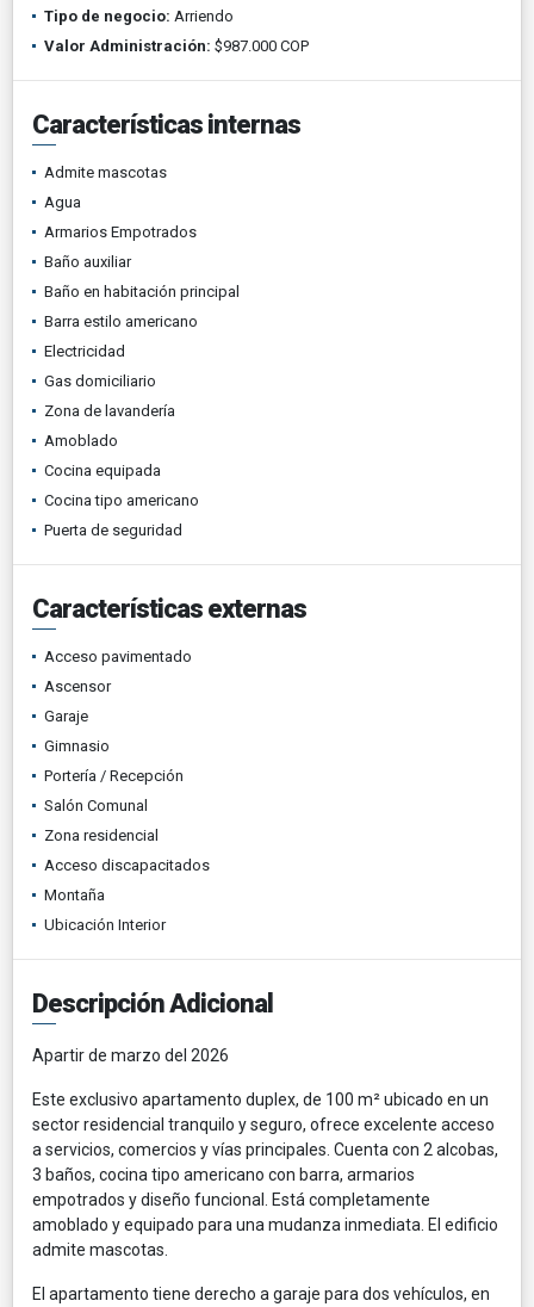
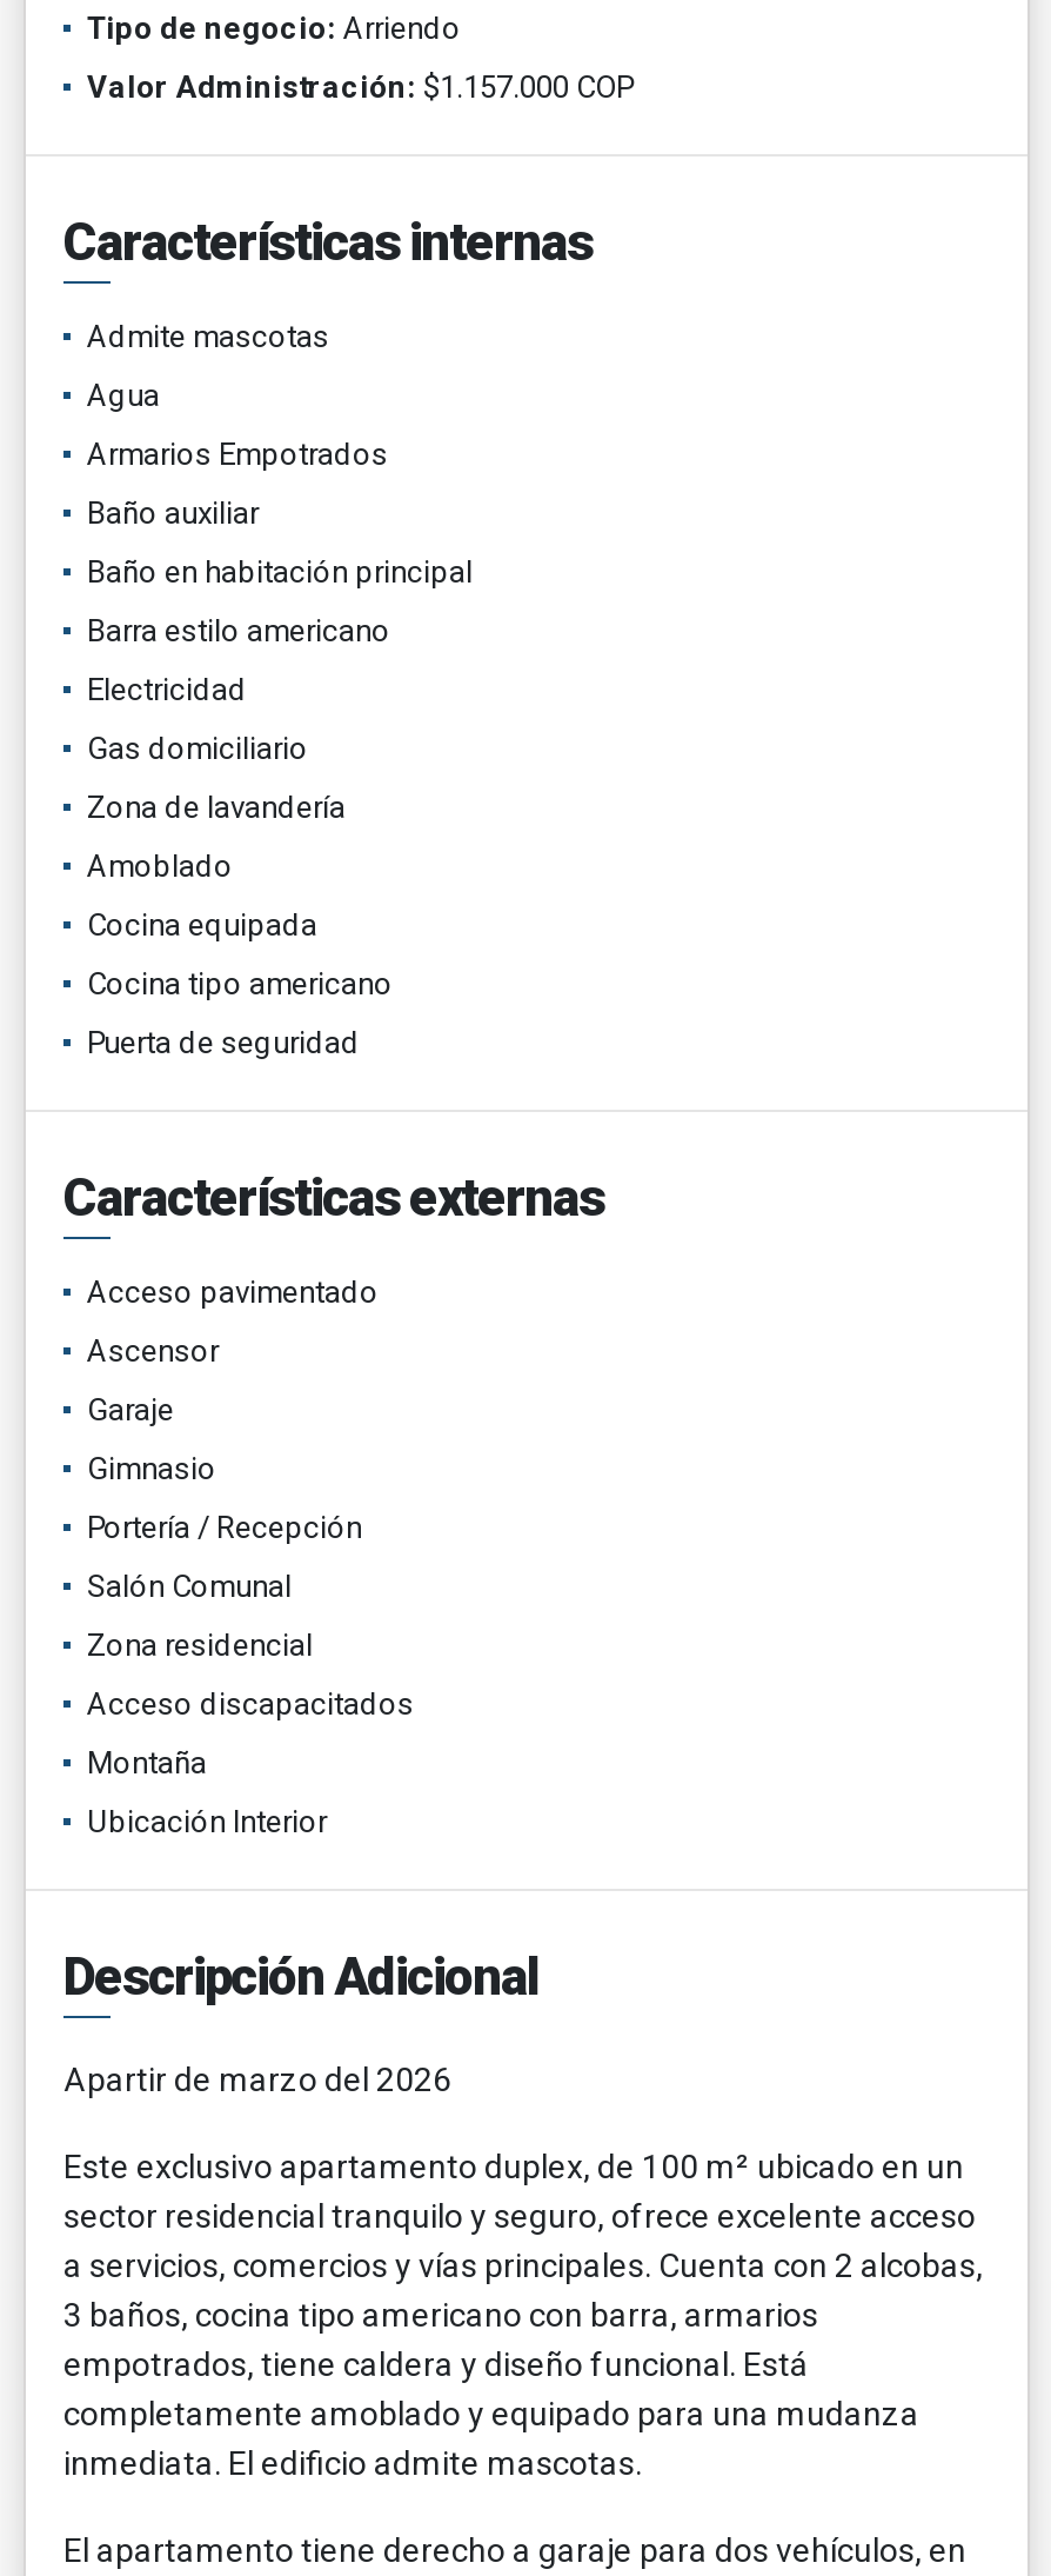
[44,37,309,55] Valor Administración: $987.000 COP -> [87,69,632,104] Valor Administración: $1.157.000 COP
[32,1190,498,1259] empotrados y diseño funcional. Está completamente | amoblado y equipado para una mudanza inmediata. El edificio | admite mascotas. -> [63,2345,919,2482] empotrados, tiene caldera y diseño funcional. Está | completamente amoblado y equipado para una mudanza | inmediata. El edificio admite mascotas.

